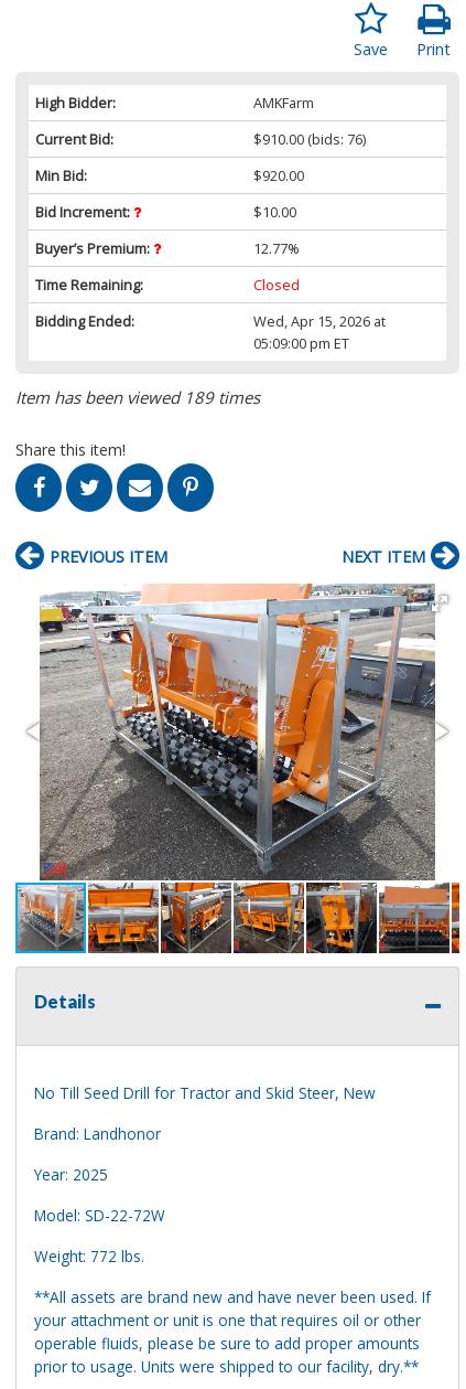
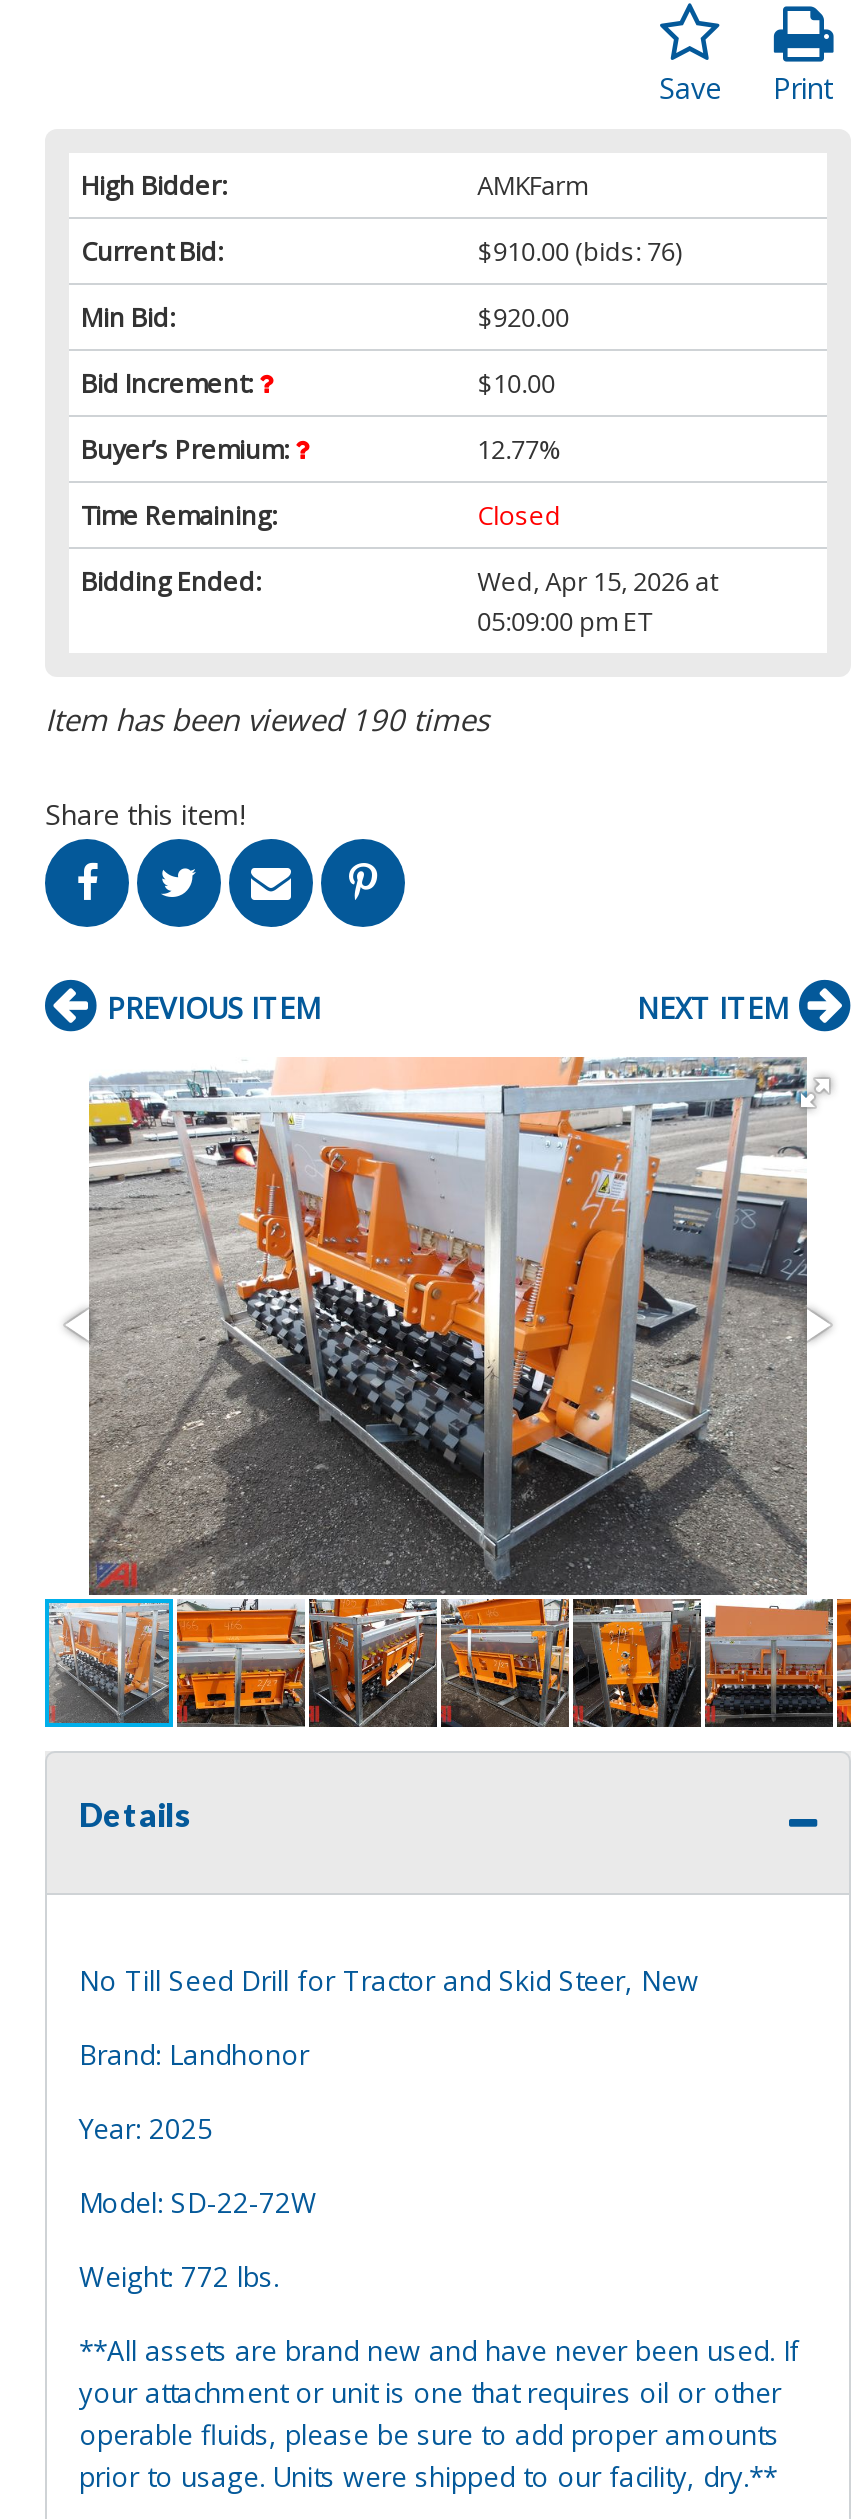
[15,386,260,408] Item has been viewed 189 times -> [45,699,489,739] Item has been viewed 190 times

